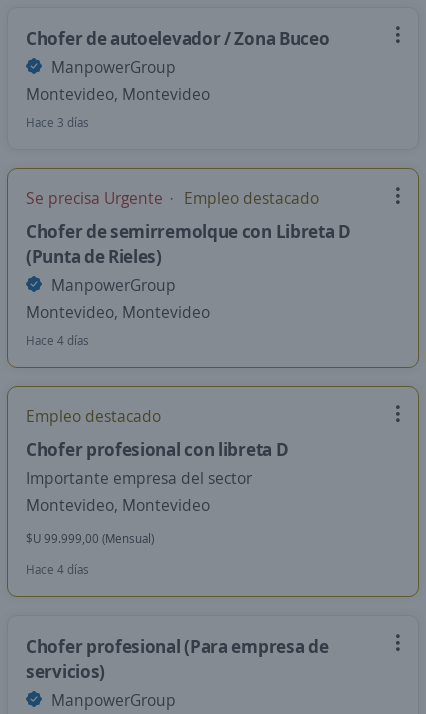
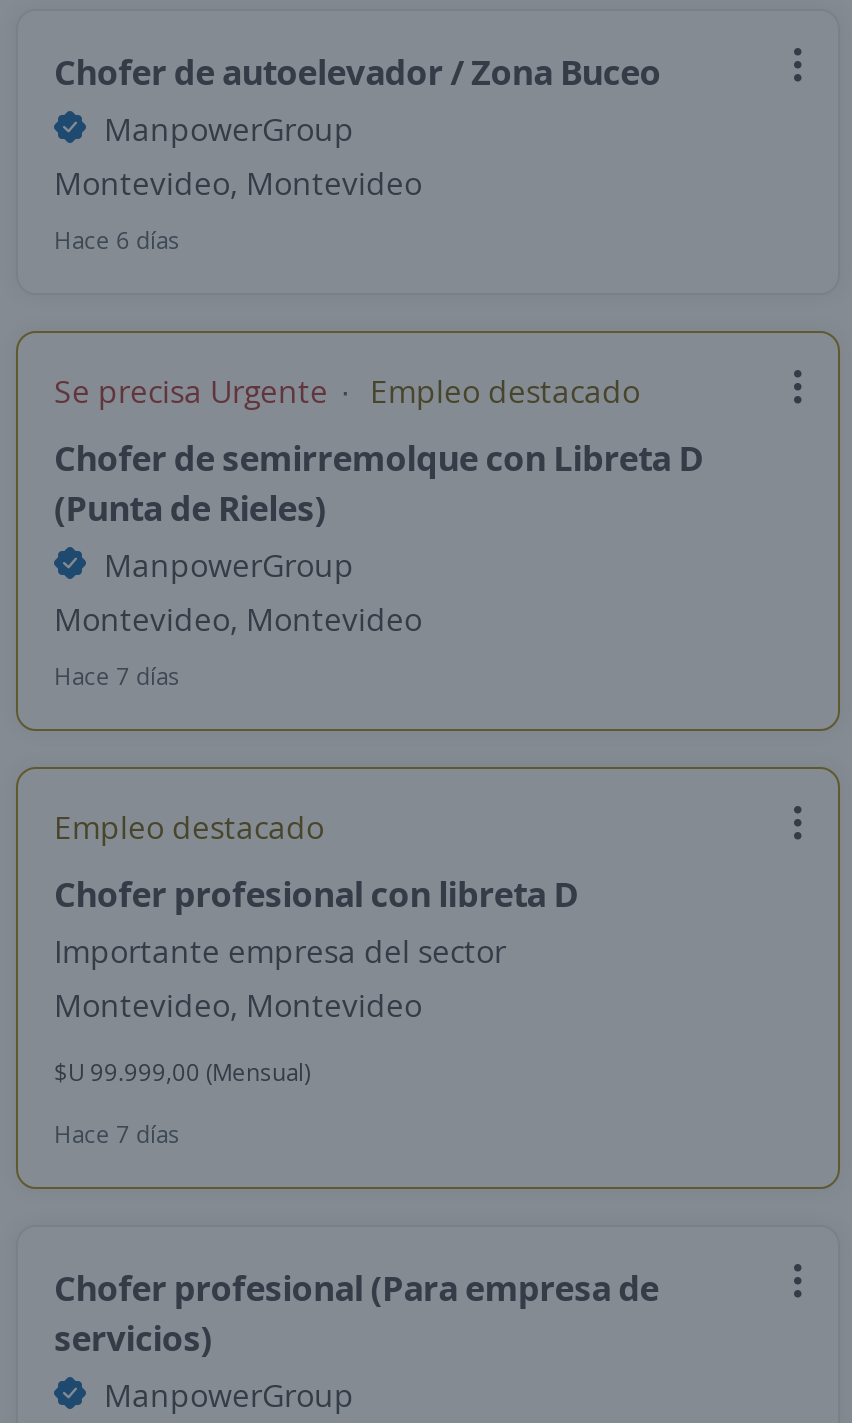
[26,114,89,131] Hace 3 días -> [54,223,180,257] Hace 6 días
[26,332,89,349] Hace 4 días -> [54,659,180,693] Hace 7 días
[26,561,89,578] Hace 4 días -> [54,1117,180,1151] Hace 7 días

